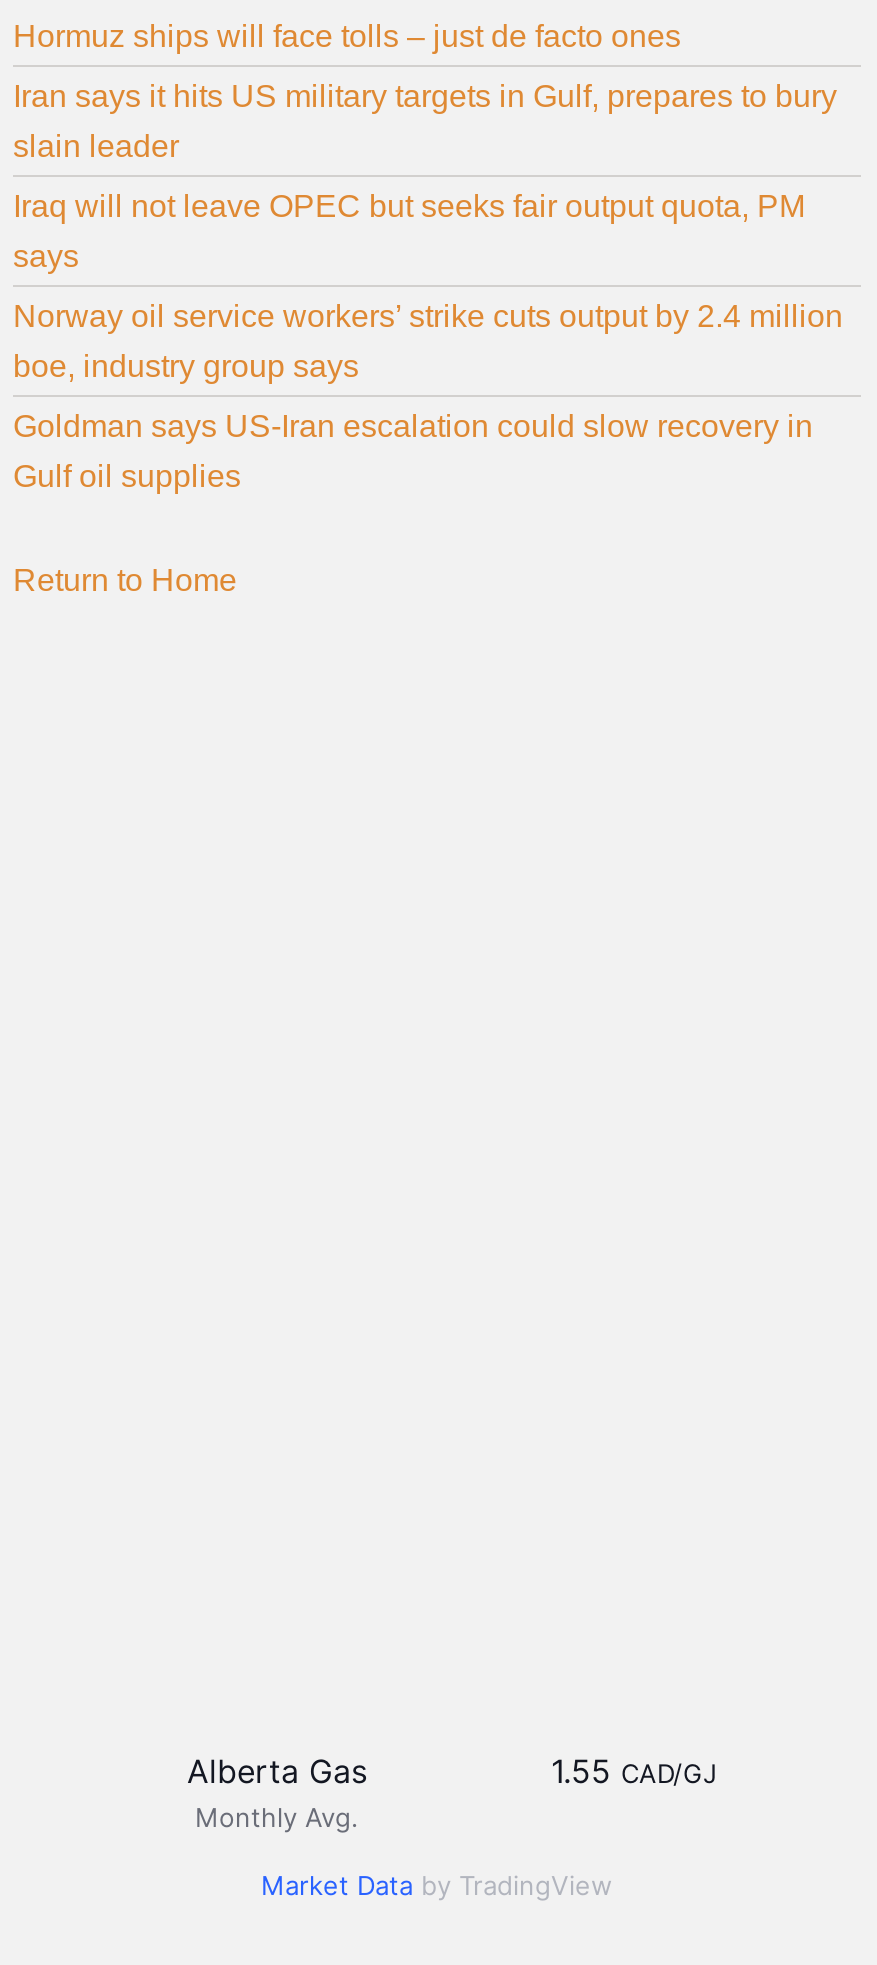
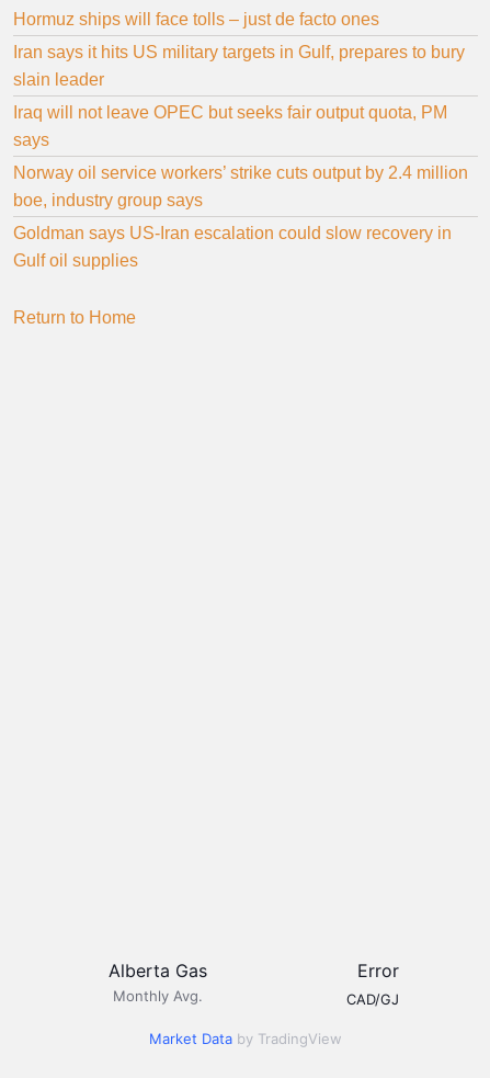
[551,1751,717,1791] 1.55 CAD/GJ -> [346,960,399,1008] Error | CAD/GJ

